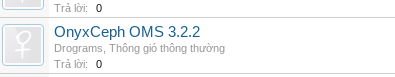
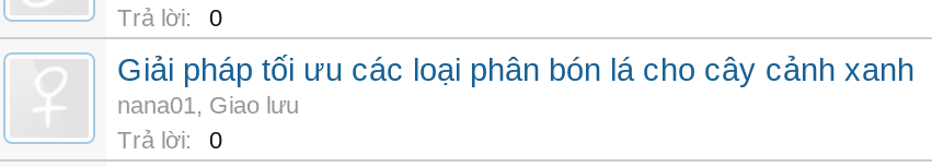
[54,24,225,54] OnyxCeph OMS 3.2.2 | Drograms, Thông gió thông thường -> [117,52,914,118] Giải pháp tối ưu các loại phân bón lá cho cây cảnh xanh | nana01, Giao lưu

